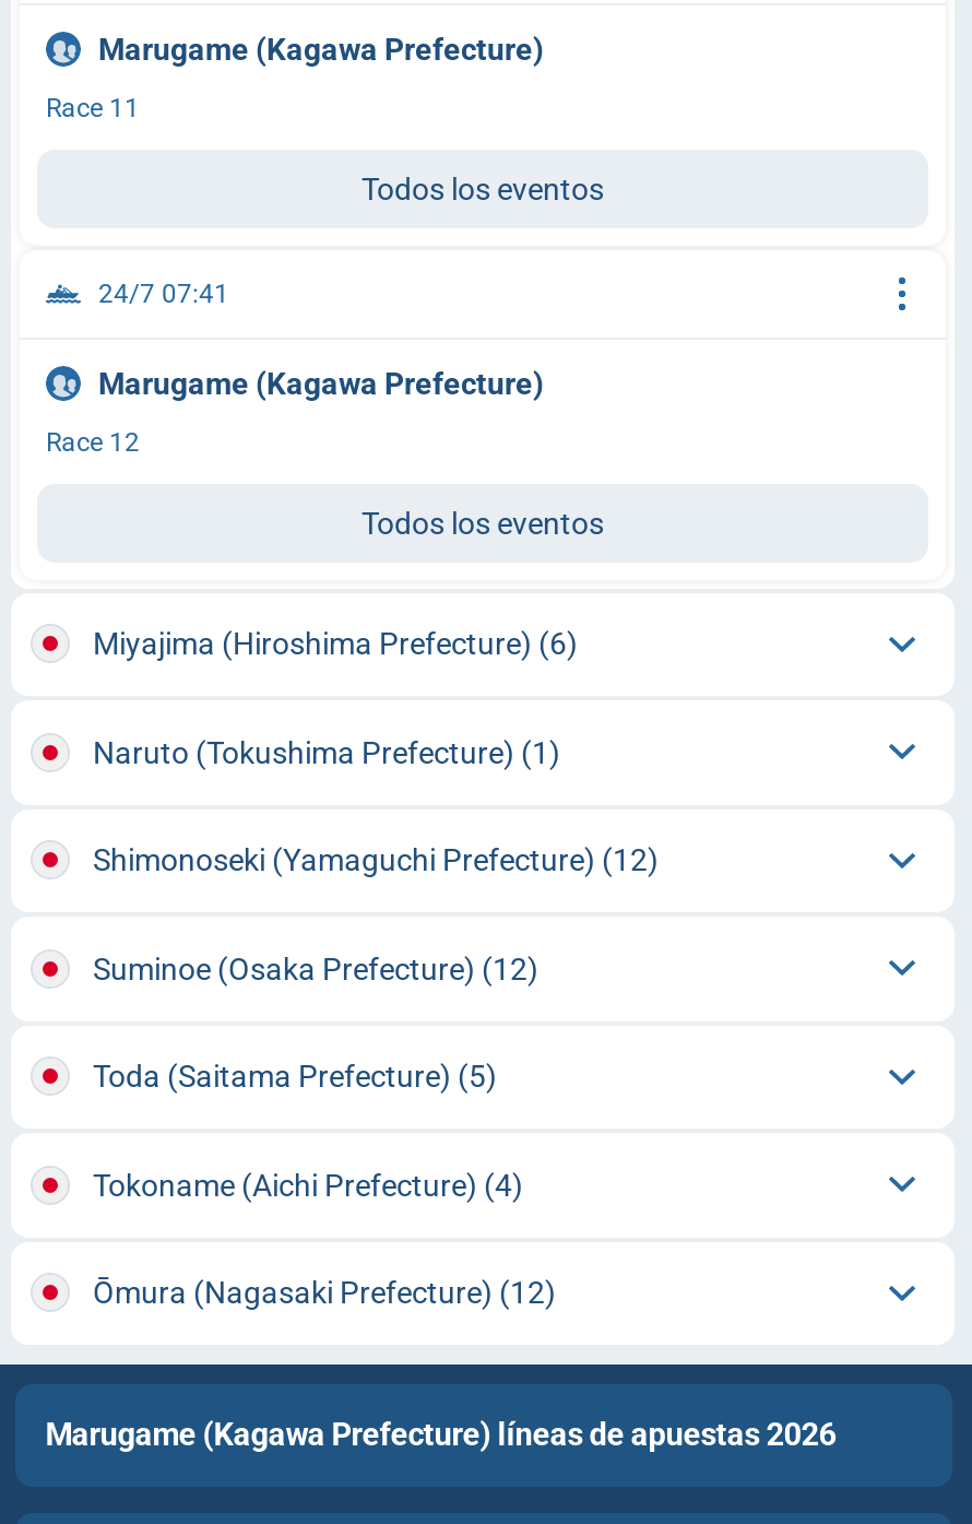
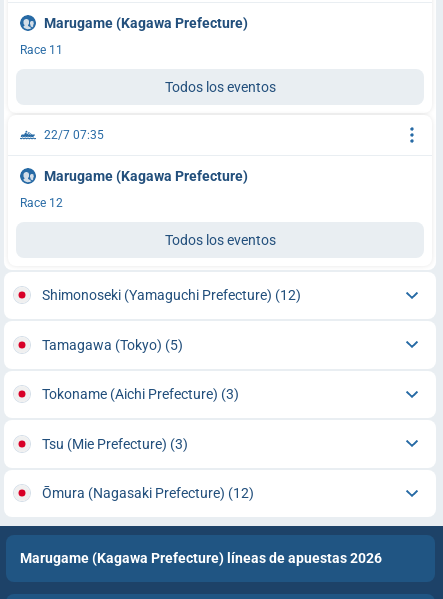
[98,277,229,308] 24/7 07:41 -> [44,127,104,141] 22/7 07:35
[93,626,578,770] Miyajima (Hiroshima Prefecture) (6) | Naruto (Tokushima Prefecture) (1) -> none
[93,951,538,986] Suminoe (Osaka Prefecture) (12) -> [41,337,182,353] Tamagawa (Tokyo) (5)
[93,1059,497,1094] Toda (Saitama Prefecture) (5) -> [41,386,238,402] Tokoname (Aichi Prefecture) (3)
[93,1167,523,1202] Tokoname (Aichi Prefecture) (4) -> [41,436,187,452] Tsu (Mie Prefecture) (3)

